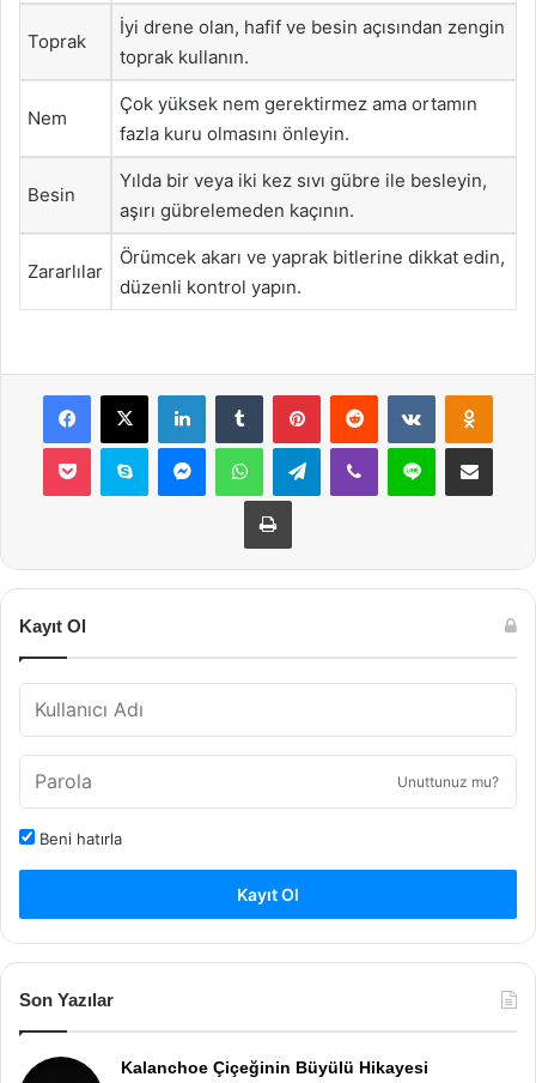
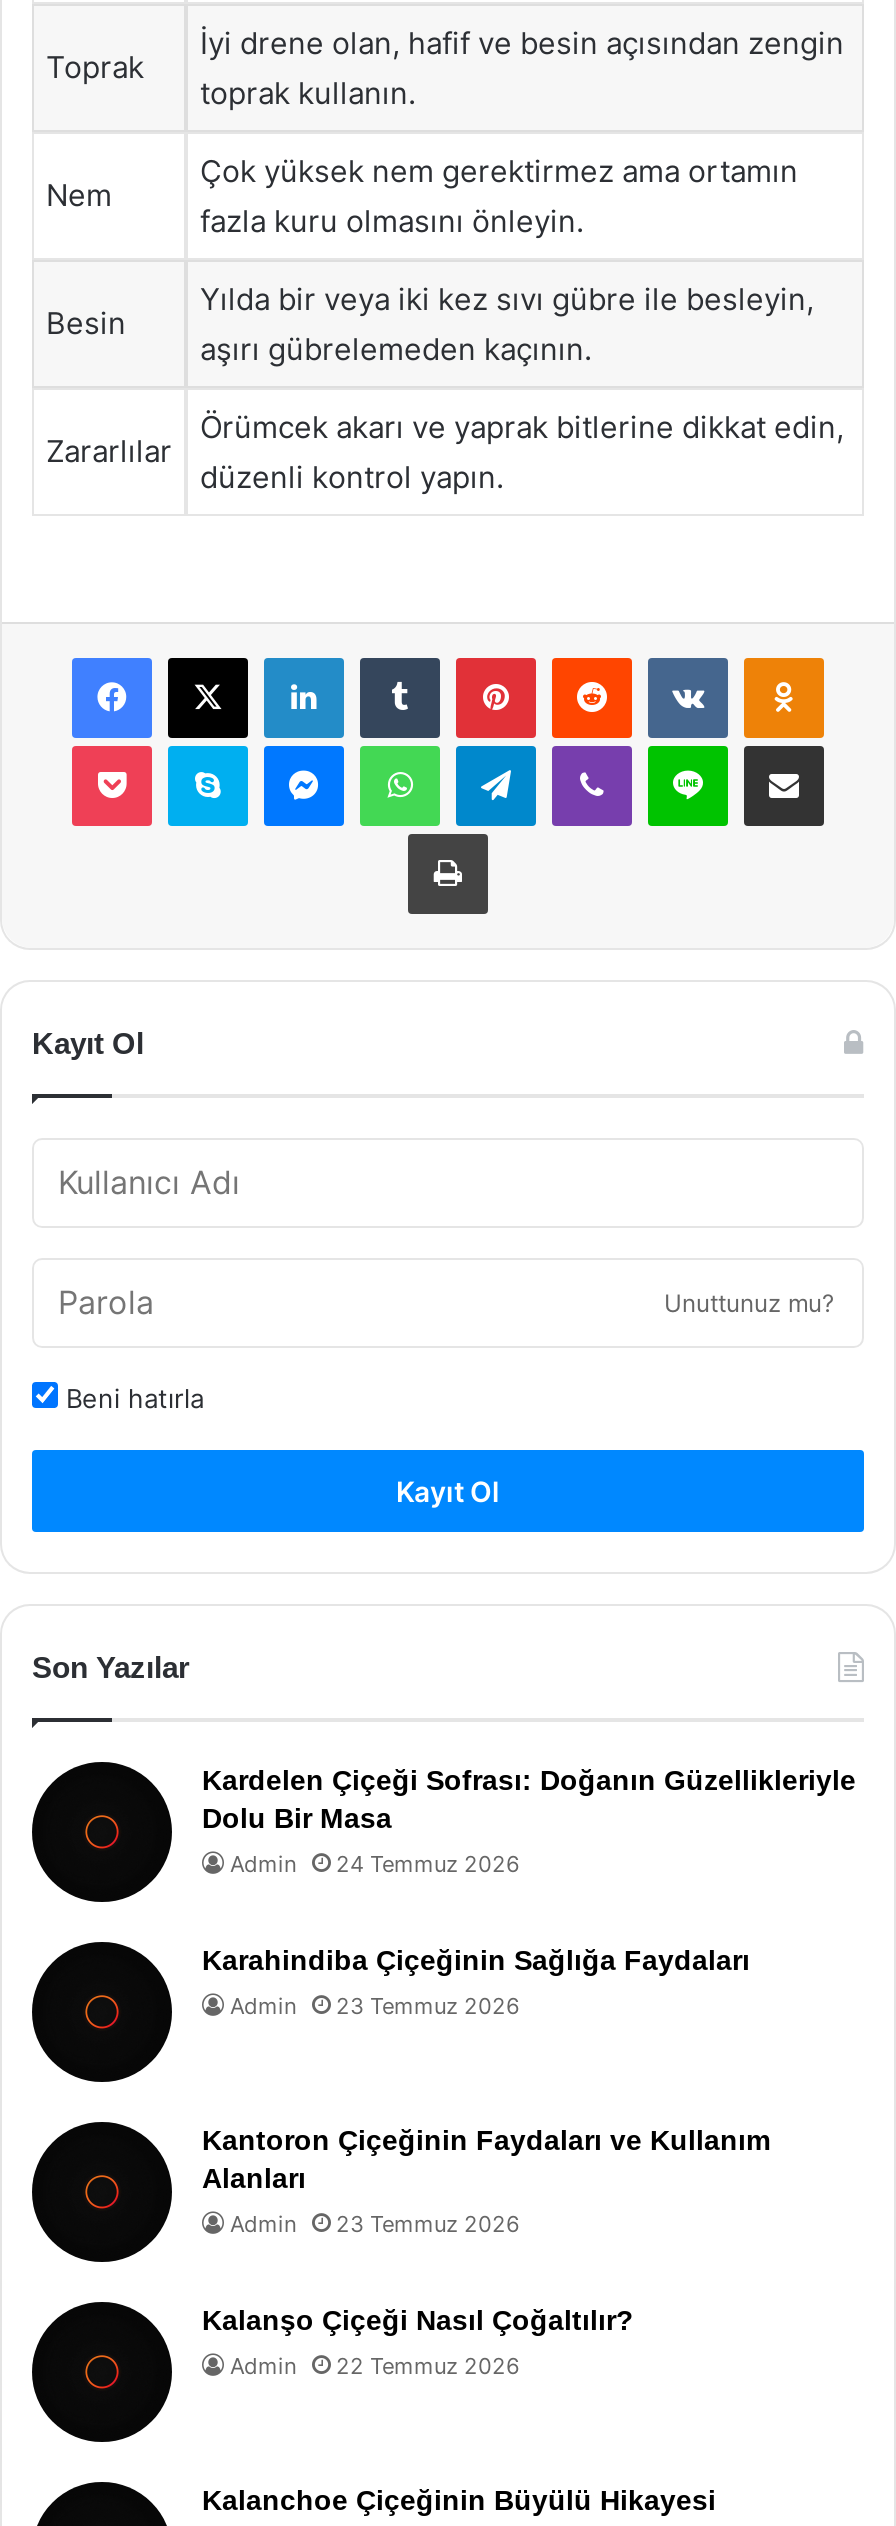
none -> [30,1763,856,2019] [image] | Kardelen Çiçeği Sofrası: Doğanın Güzellikleriyle | Dolu Bir Masa | Admin | 24 Temmuz 2026 | Karahindiba Çiçeğinin Sağlığa Faydaları | Admin | 23 Temmuz 2026
none -> [30,1940,770,2379] [image] | Kantoron Çiçeğinin Faydaları ve Kullanım | Alanları | Admin | 23 Temmuz 2026 | Kalanşo Çiçeği Nasıl Çoğaltılır? | Admin | 22 Temmuz 2026
none -> [30,2102,174,2264] [image]
none -> [30,2300,174,2442] [image]

